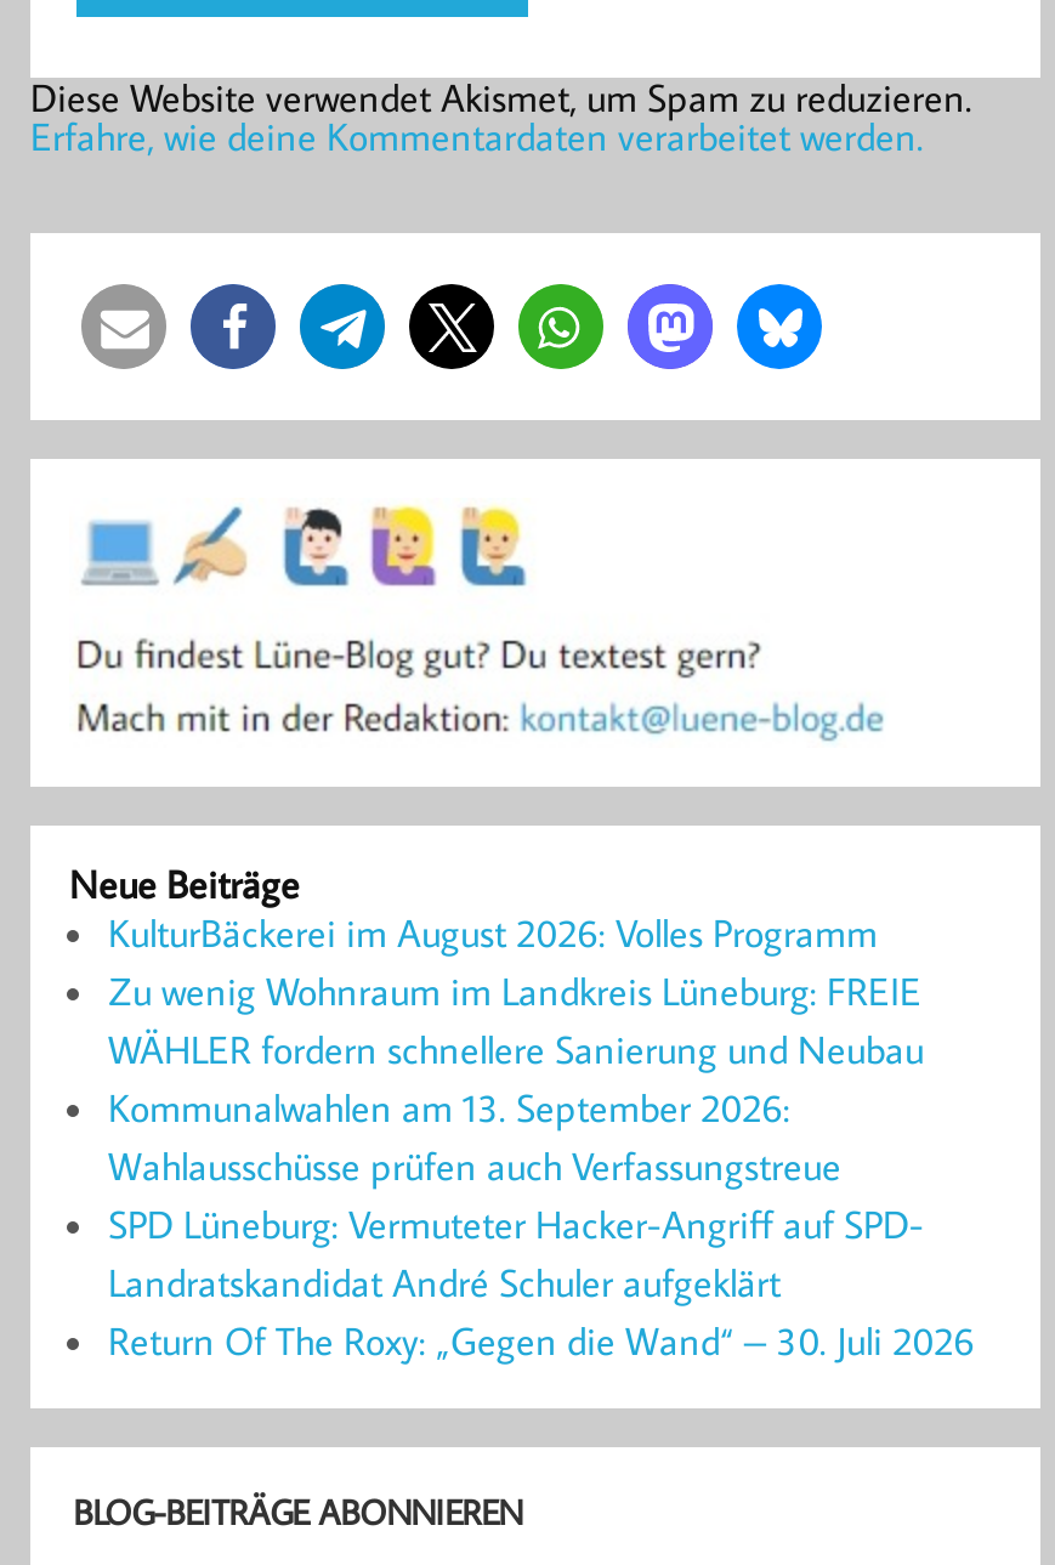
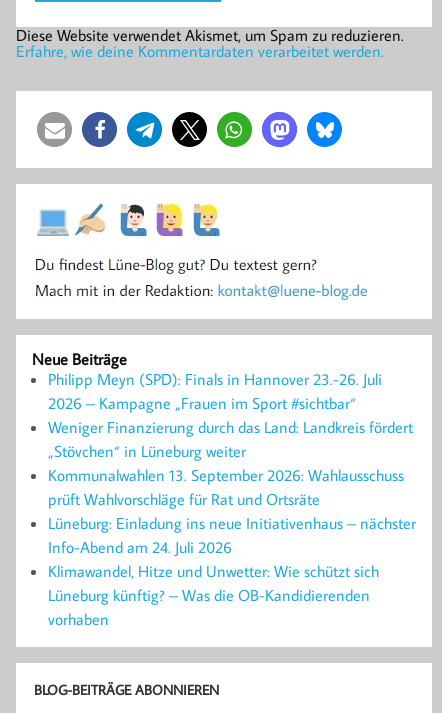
[108,909,975,1366] KulturBäckerei im August 2026: Volles Programm | Zu wenig Wohnraum im Landkreis Lüneburg: FREIE | WÄHLER fordern schnellere Sanierung und Neubau | Kommunalwahlen am 13. September 2026: | Wahlausschüsse prüfen auch Verfassungstreue | SPD Lüneburg: Vermuteter Hacker-Angriff auf SPD- | Landratskandidat André Schuler aufgeklärt | Return Of The Roxy: „Gegen die Wand“ – 30. Juli 2026 -> [48,369,416,629] Philipp Meyn (SPD): Finals in Hannover 23.-26. Juli | 2026 – Kampagne „Frauen im Sport #sichtbar“ | Weniger Finanzierung durch das Land: Landkreis fördert | „Stövchen“ in Lüneburg weiter | Kommunalwahlen 13. September 2026: Wahlausschuss | prüft Wahlvorschläge für Rat und Ortsräte | Lüneburg: Einladung ins neue Initiativenhaus – nächster | Info-Abend am 24. Juli 2026 | Klimawandel, Hitze und Unwetter: Wie schützt sich | Lüneburg künftig? – Was die OB-Kandidierenden | vorhaben

